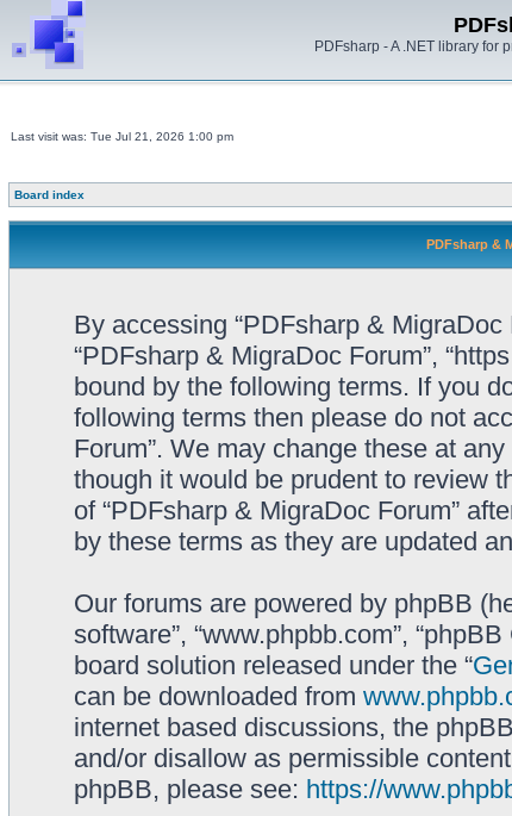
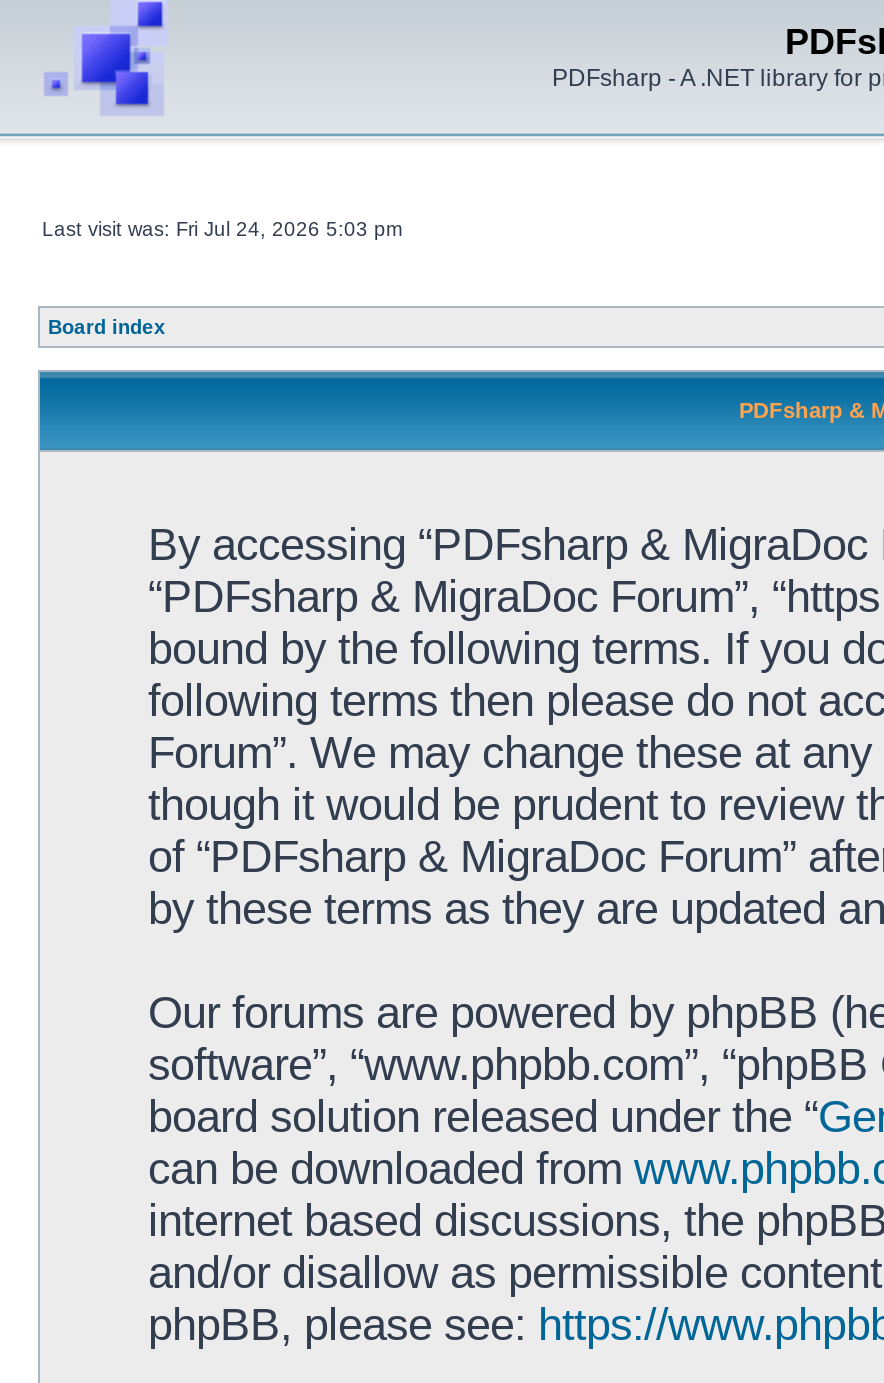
[11,130,233,143] Last visit was: Tue Jul 21, 2026 1:00 pm -> [42,218,402,240] Last visit was: Fri Jul 24, 2026 5:03 pm

